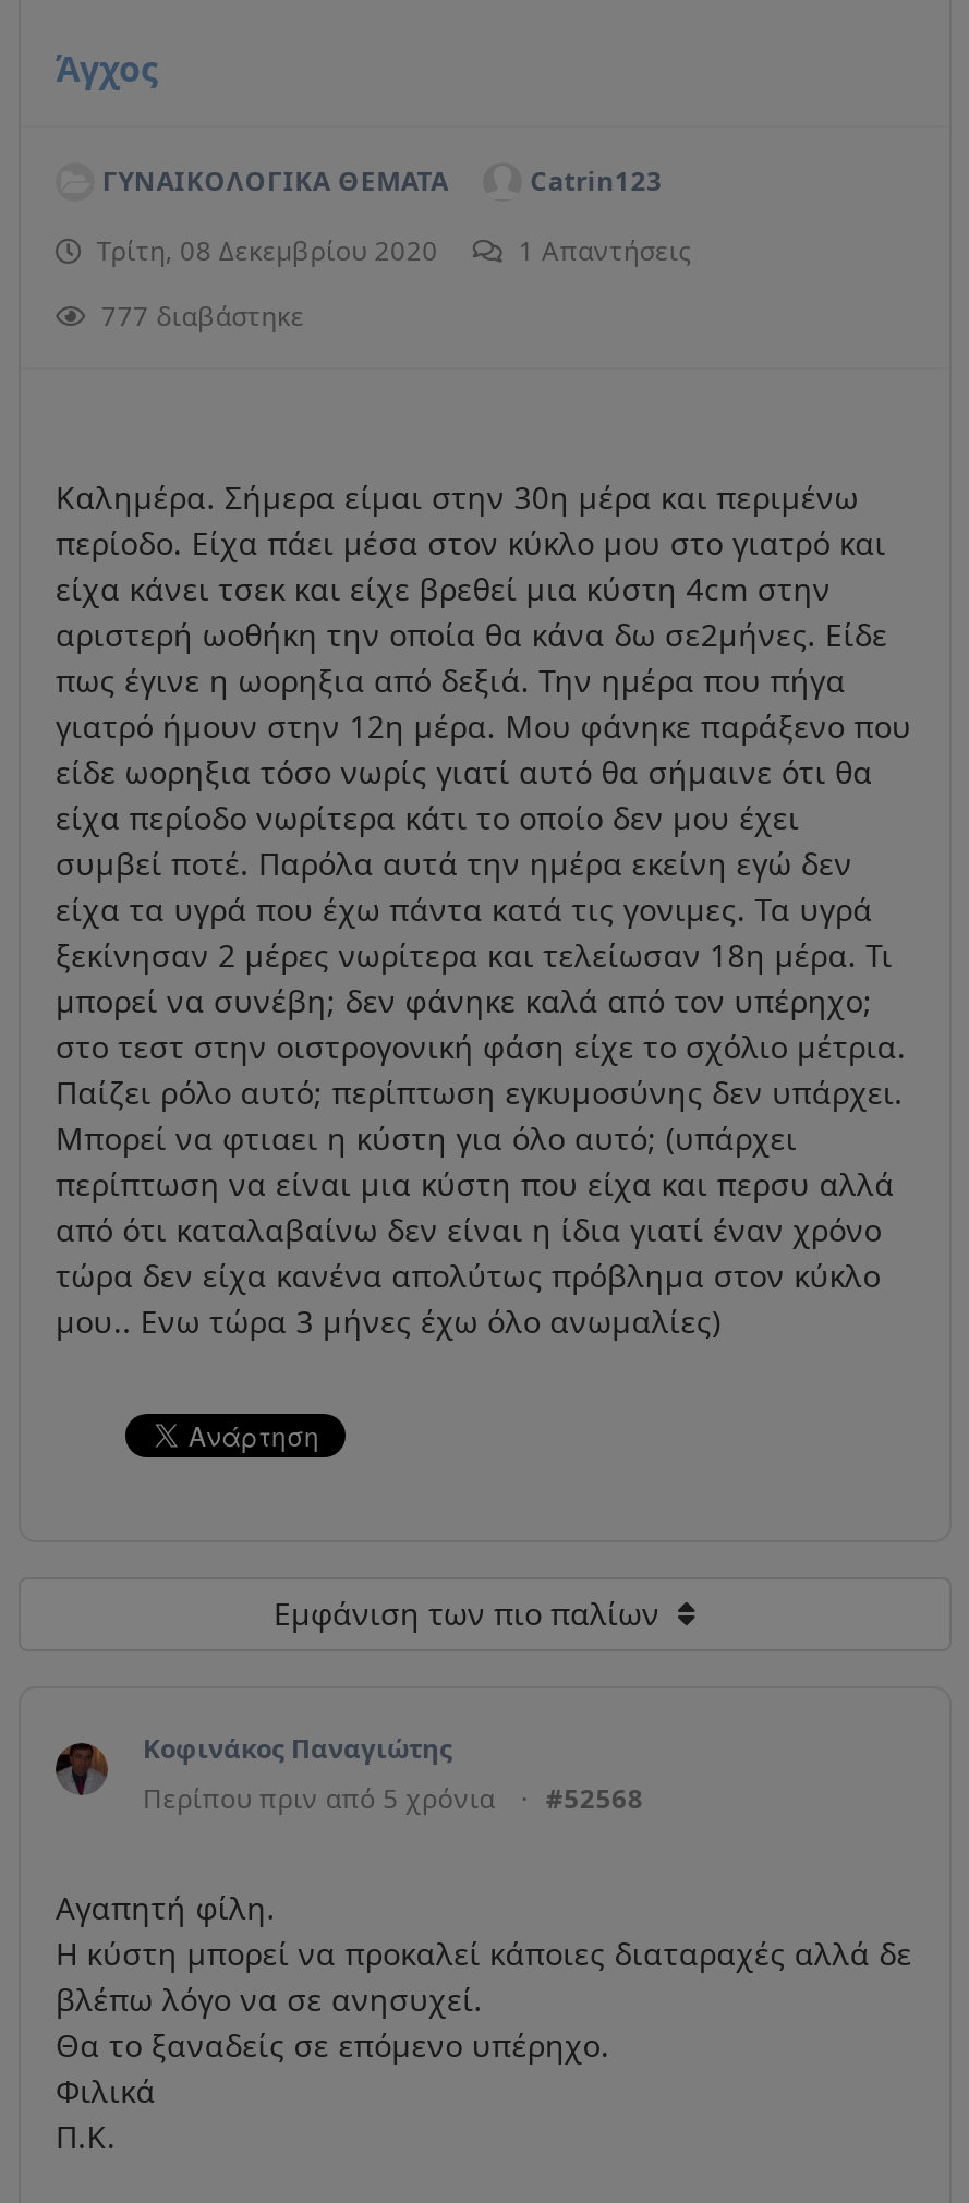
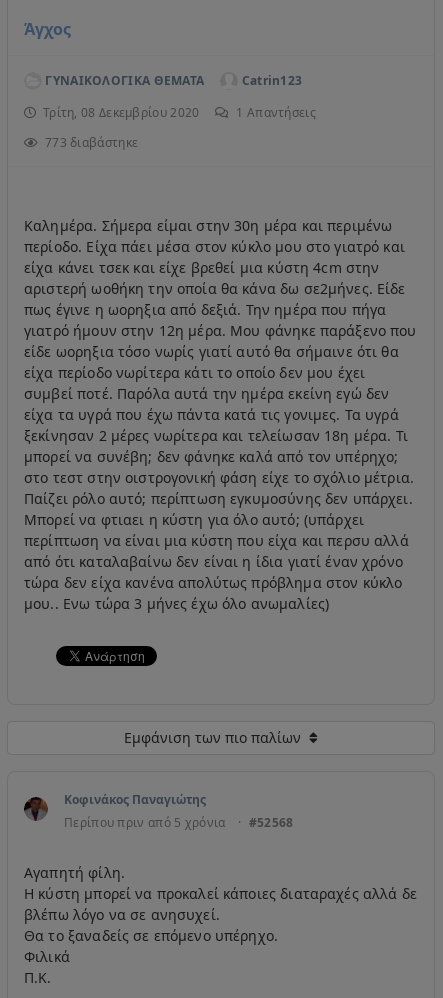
[87,298,304,335] 777 διαβάστηκε -> [38,134,138,151] 773 διαβάστηκε

